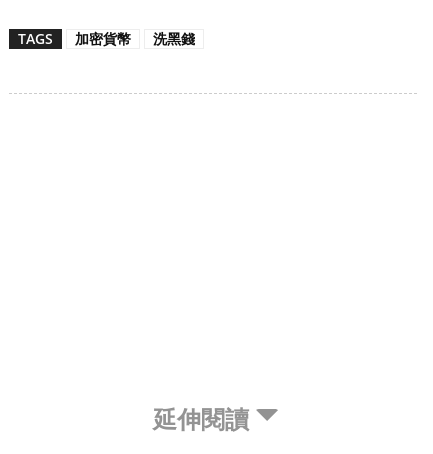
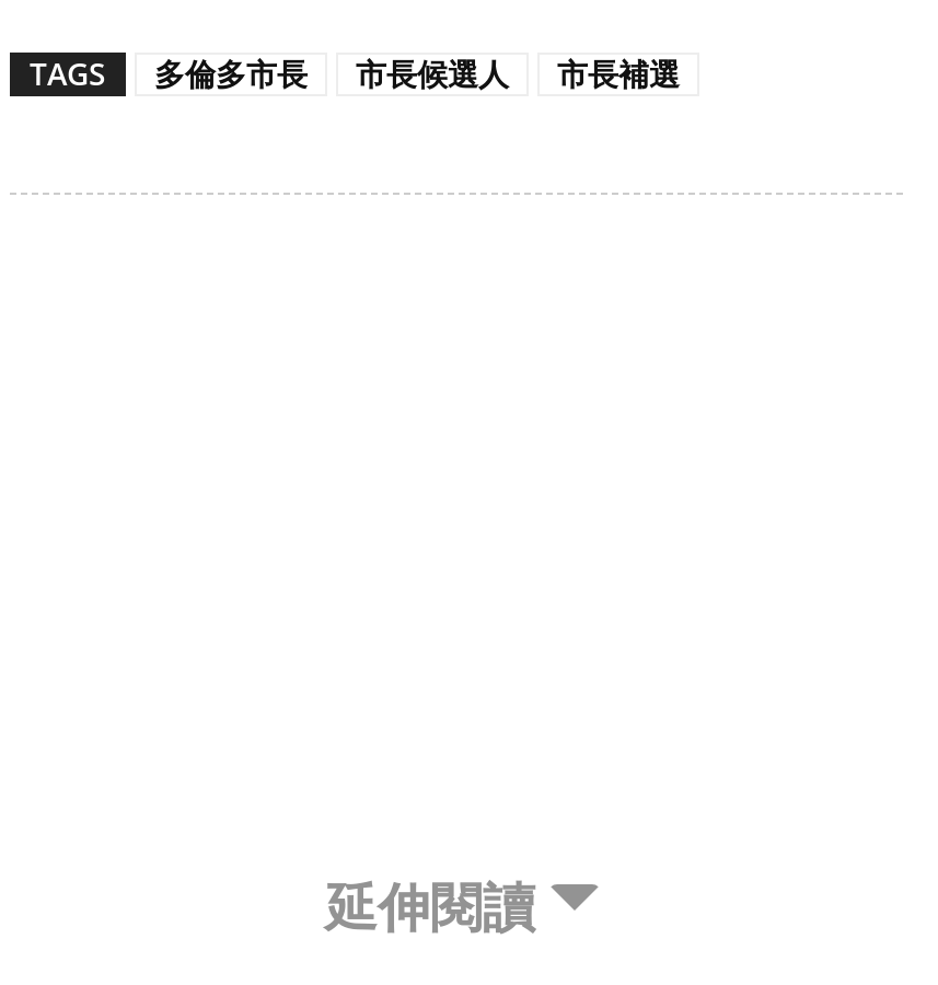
[75,29,195,48] 加密貨幣 | 洗黑錢 -> [154,52,680,94] 多倫多市長 | 市長候選人 | 市長補選

